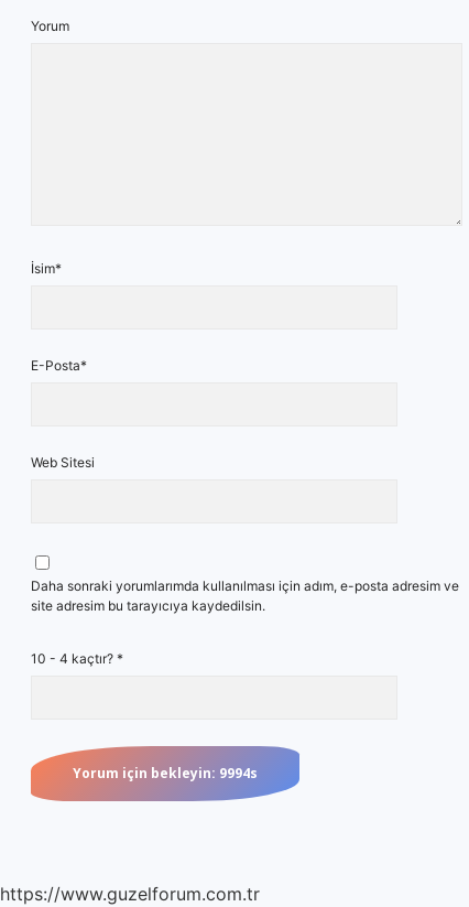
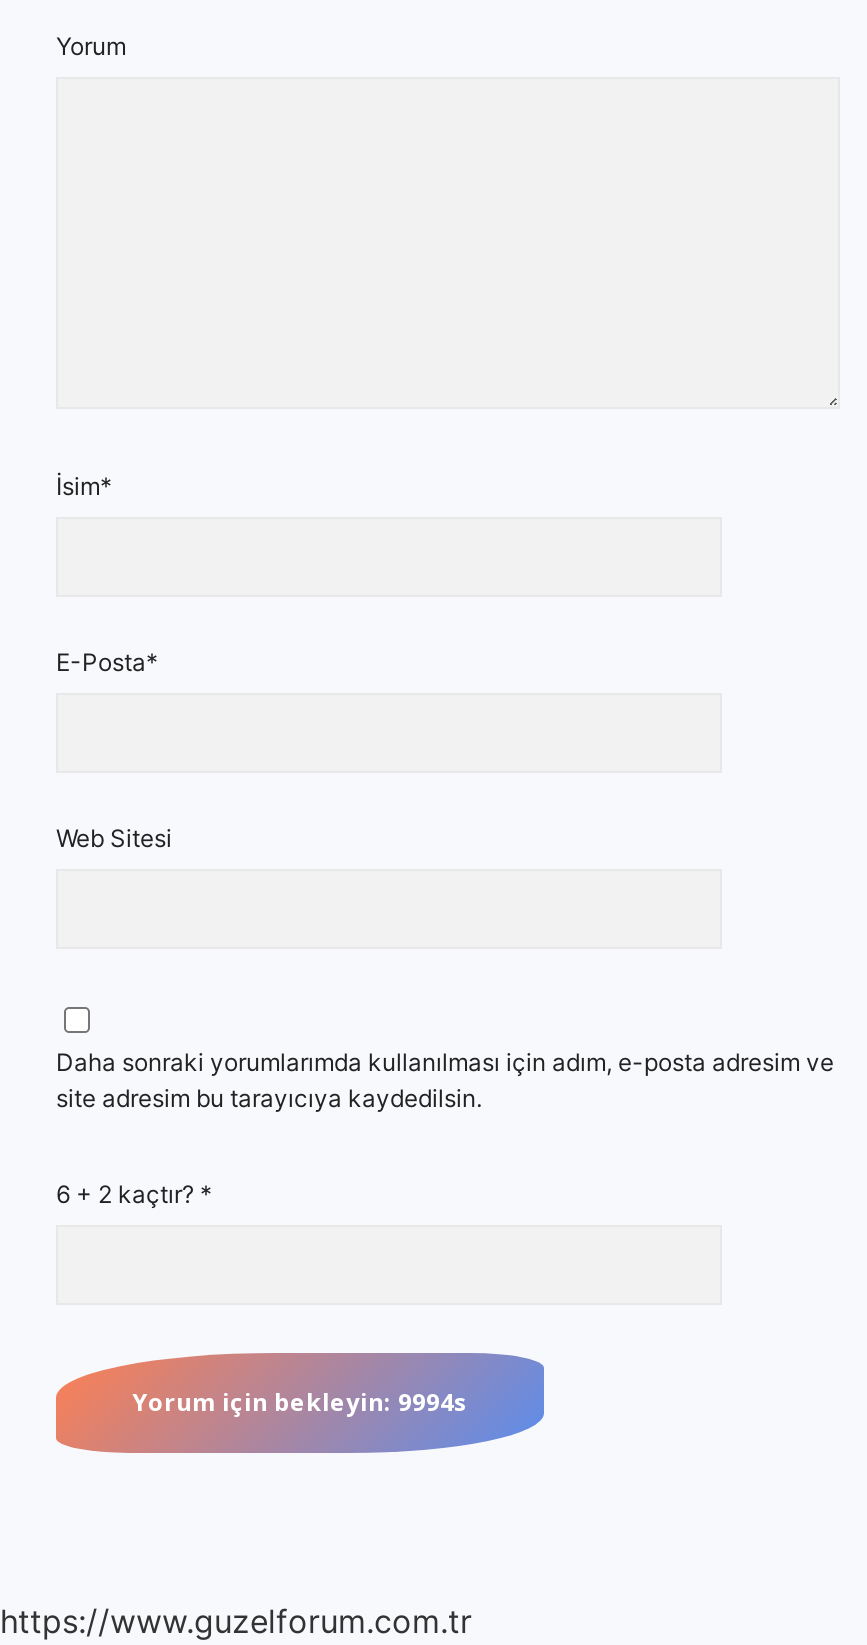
[31,650,123,667] 10 - 4 kaçtır? * -> [56,1179,212,1209] 6 + 2 kaçtır? *

